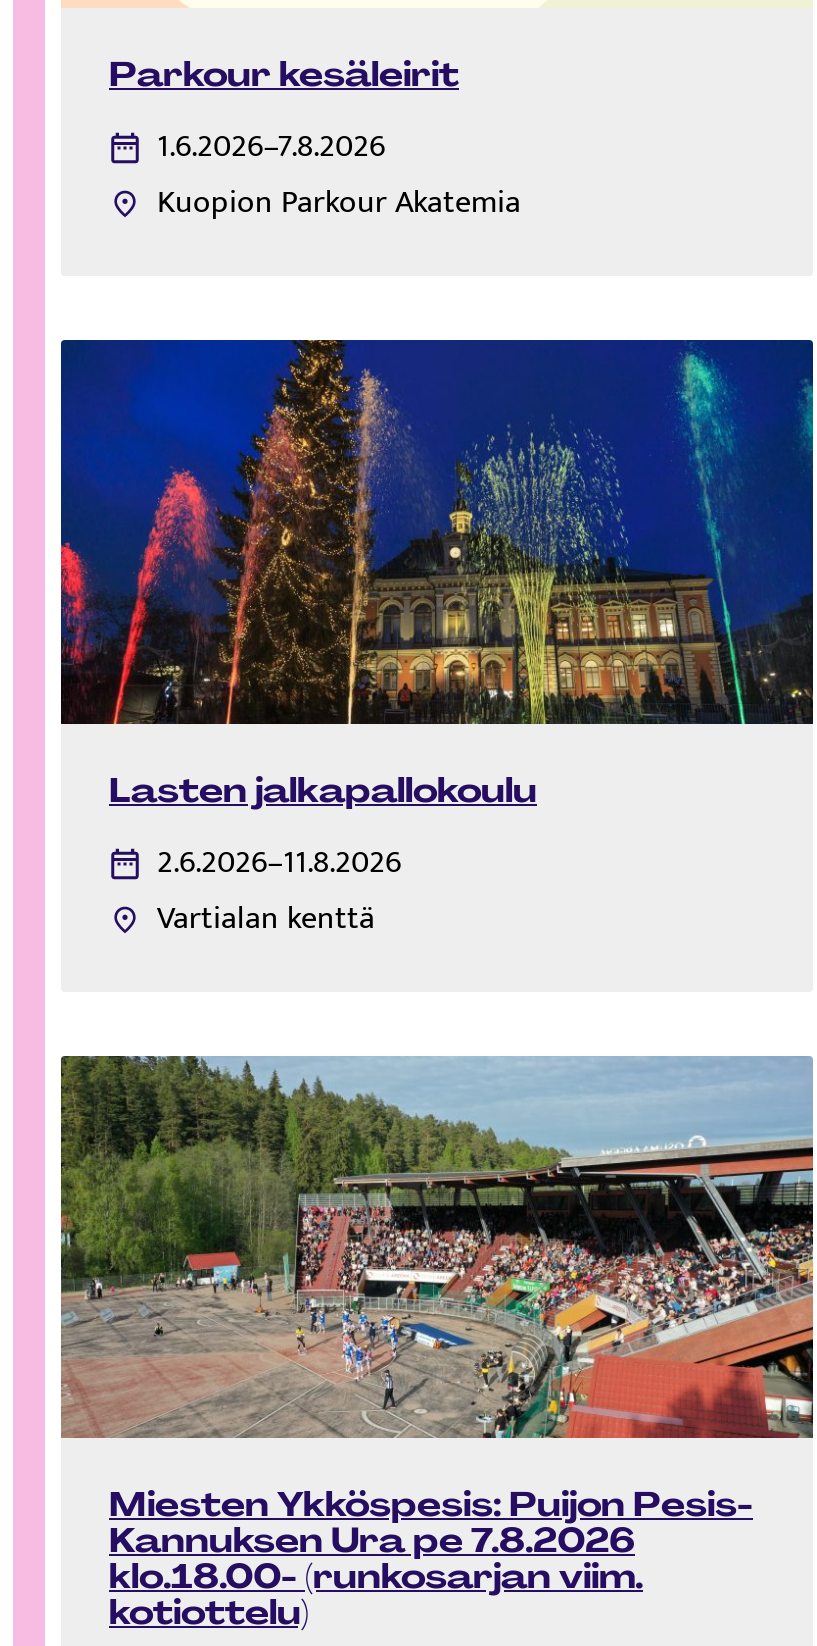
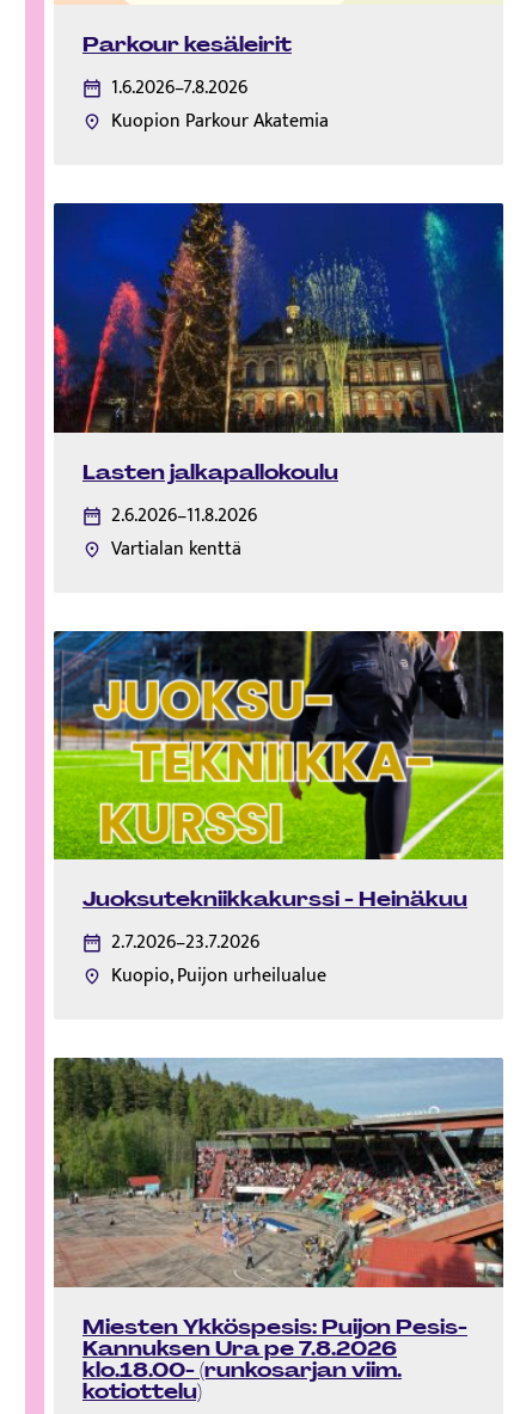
none -> [53,630,504,992] [image] | Juoksutekniikkakurssi - Heinäkuu | 2.7.2026–23.7.2026 | Kuopio, Puijon urheilualue

